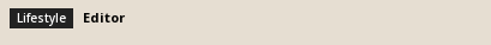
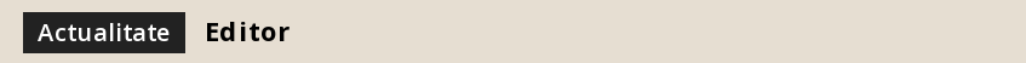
[17,9,66,26] Lifestyle -> [38,15,171,48] Actualitate

